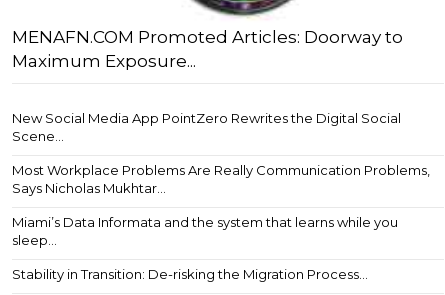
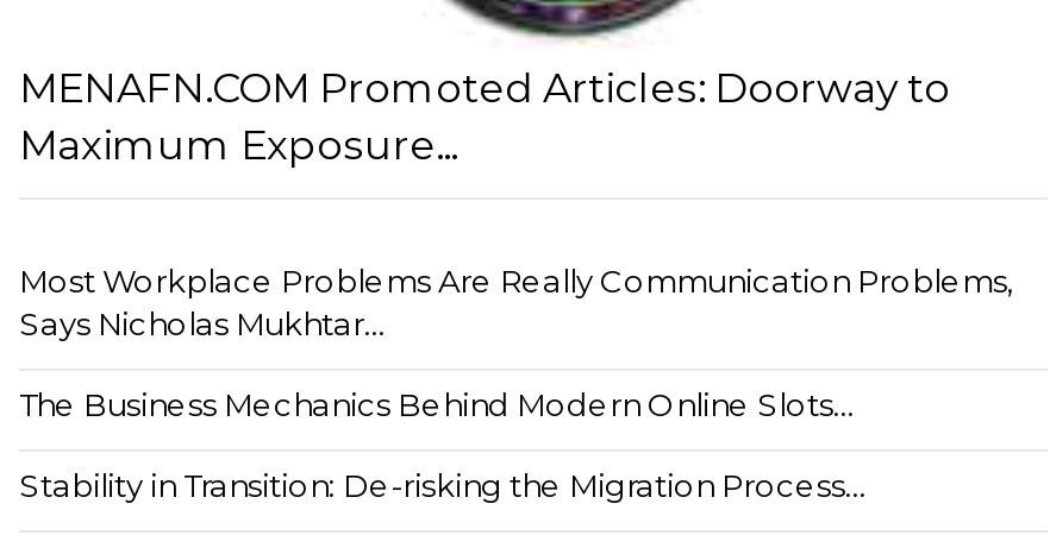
[12,110,401,144] New Social Media App PointZero Rewrites the Digital Social | Scene... -> none
[12,214,398,248] Miami’s Data Informata and the system that learns while you | sleep... -> [19,386,855,424] The Business Mechanics Behind Modern Online Slots...

